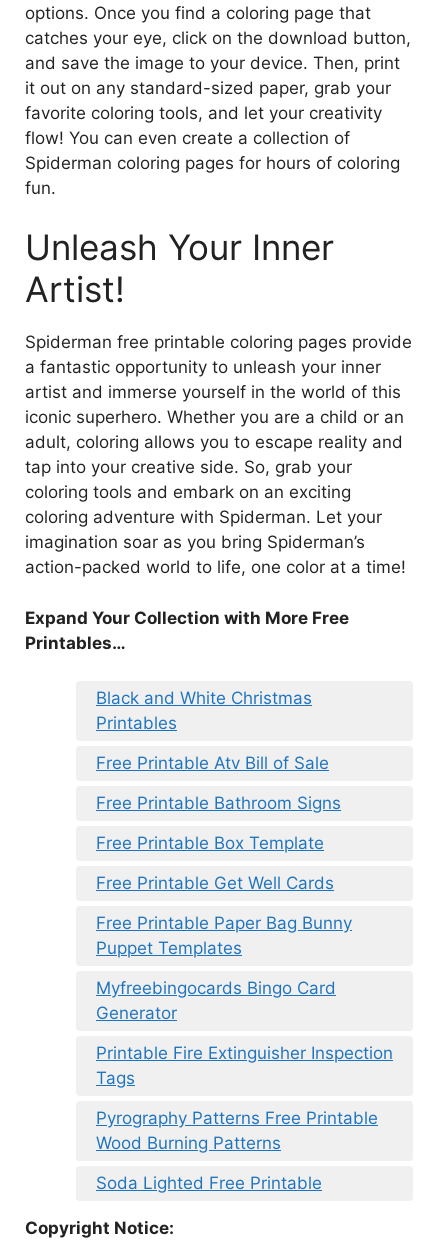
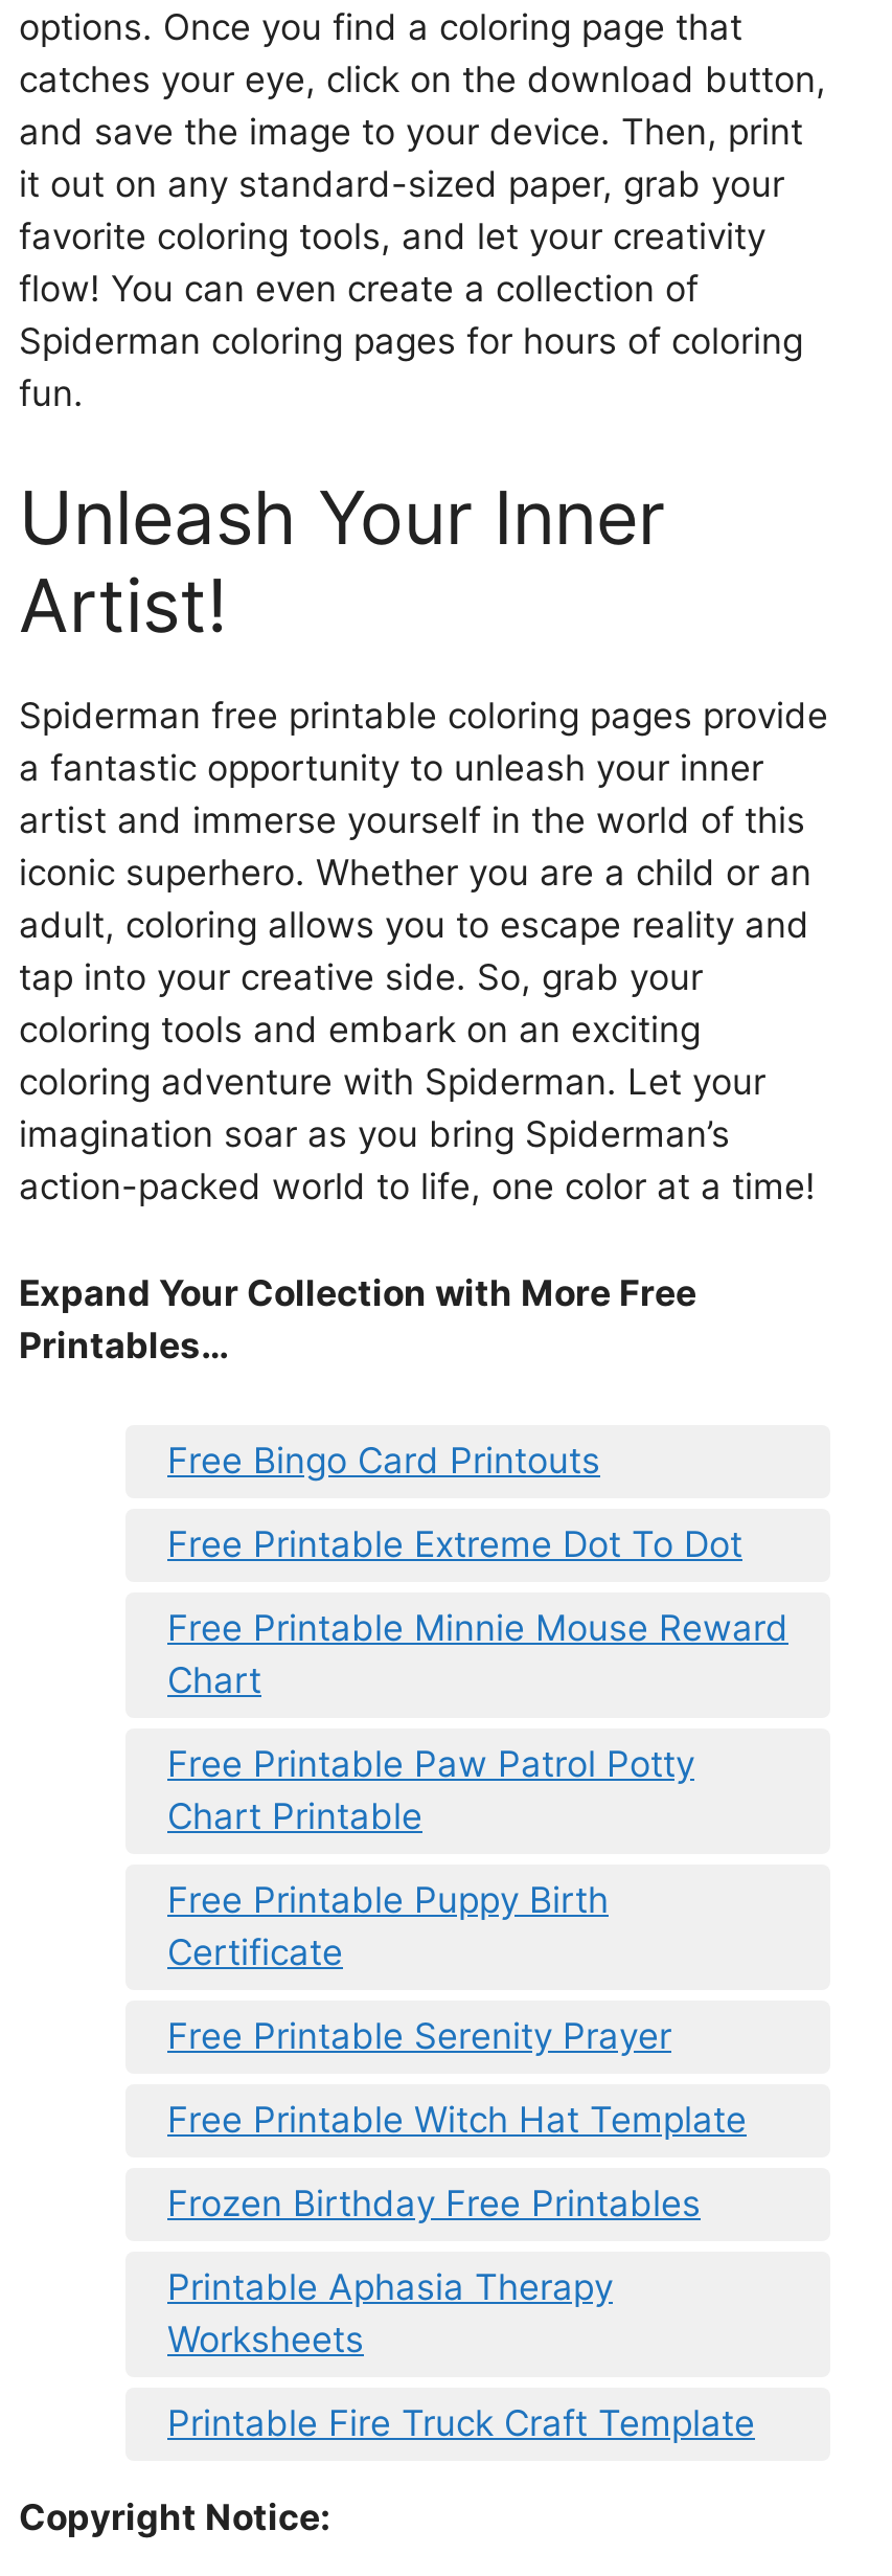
[96,688,312,733] Black and White Christmas | Printables -> [167,1441,600,1483] Free Bingo Card Printouts
[96,753,329,773] Free Printable Atv Bill of Sale -> [167,1524,742,1566] Free Printable Extreme Dot To Dot
[96,793,341,813] Free Printable Bathroom Signs -> [167,1608,788,1702] Free Printable Minnie Mouse Reward | Chart
[96,833,324,853] Free Printable Box Template -> [167,1744,694,1838] Free Printable Paw Patrol Potty | Chart Printable
[96,873,334,893] Free Printable Get Well Cards -> [167,1880,609,1974] Free Printable Puppy Birth | Certificate
[96,913,352,958] Free Printable Paper Bag Bunny | Puppet Templates -> [167,2016,671,2058] Free Printable Serenity Prayer
[96,978,336,1023] Myfreebingocards Bingo Card | Generator -> [167,2100,747,2142] Free Printable Witch Hat Template
[96,1043,393,1088] Printable Fire Extinguisher Inspection | Tags -> [167,2184,701,2225] Frozen Birthday Free Printables
[96,1108,378,1153] Pyrography Patterns Free Printable | Wood Burning Patterns -> [167,2267,613,2362] Printable Aphasia Therapy | Worksheets
[96,1173,322,1193] Soda Lighted Free Printable -> [167,2403,755,2445] Printable Fire Truck Craft Template

